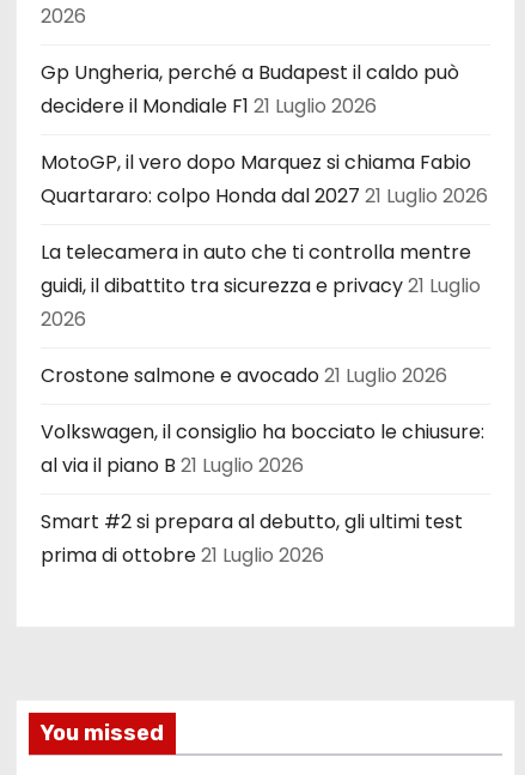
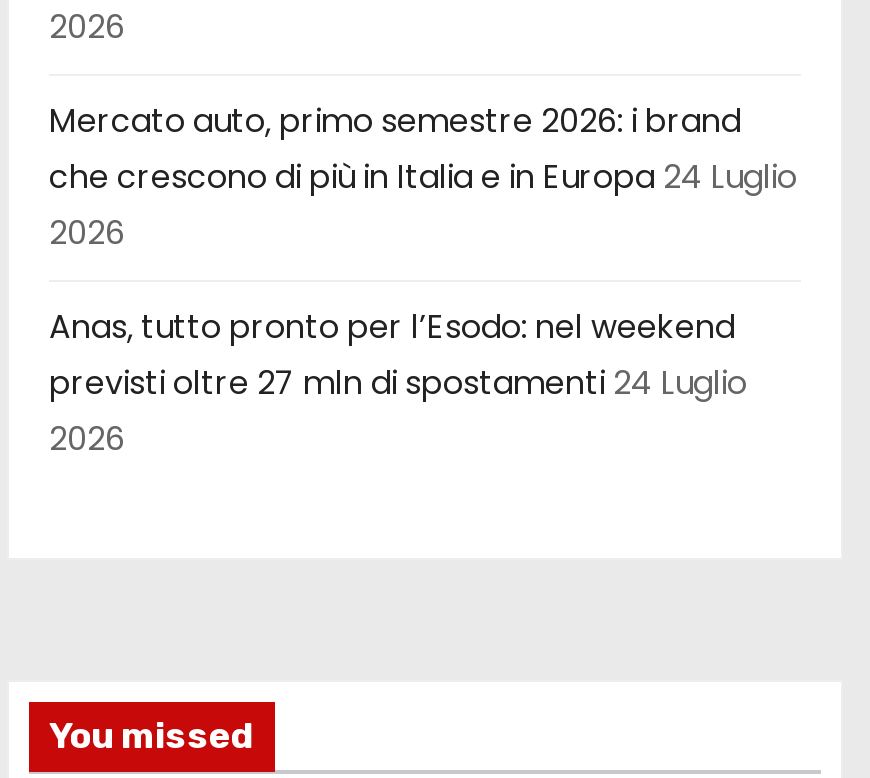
[41,59,488,300] Gp Ungheria, perché a Budapest il caldo può | decidere il Mondiale F1 21 Luglio 2026 | MotoGP, il vero dopo Marquez si chiama Fabio | Quartararo: colpo Honda dal 2027 21 Luglio 2026 | La telecamera in auto che ti controlla mentre | guidi, il dibattito tra sicurezza e privacy 21 Luglio -> [49,99,797,201] Mercato auto, primo semestre 2026: i brand | che crescono di più in Italia e in Europa 24 Luglio
[41,362,484,570] Crostone salmone e avocado 21 Luglio 2026 | Volkswagen, il consiglio ha bocciato le chiusure: | al via il piano B 21 Luglio 2026 | Smart #2 si prepara al debutto, gli ultimi test | prima di ottobre 21 Luglio 2026 -> [49,305,747,463] Anas, tutto pronto per l’Esodo: nel weekend | previsti oltre 27 mln di spostamenti 24 Luglio | 2026

